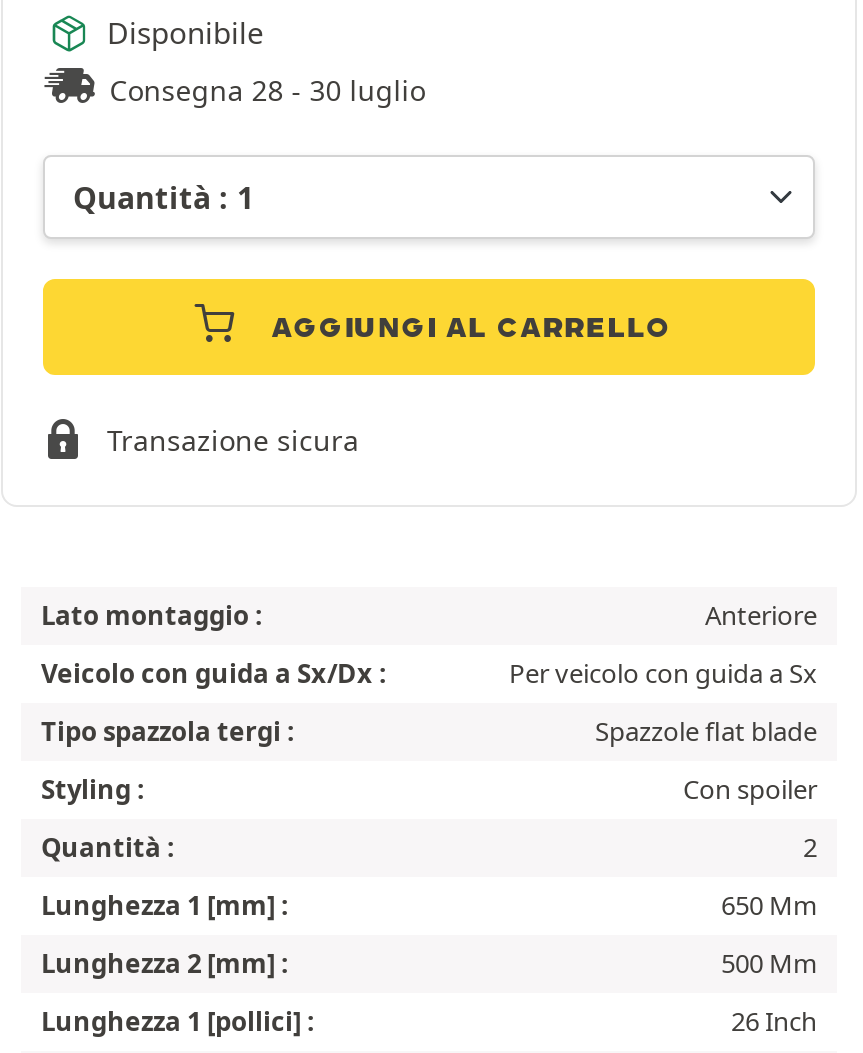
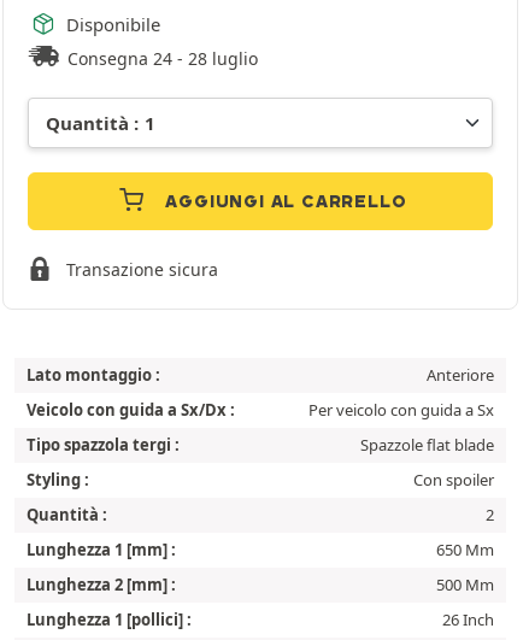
[109,70,425,108] Consegna 28 - 30 luglio -> [68,46,258,69] Consegna 24 - 28 luglio

